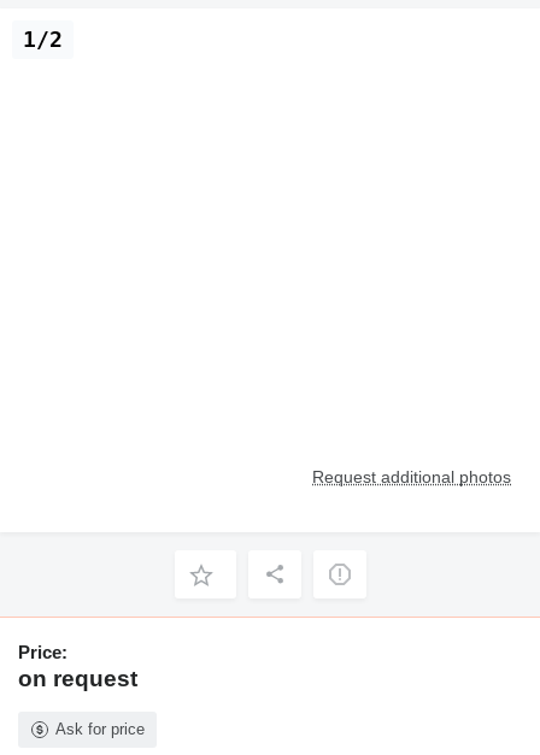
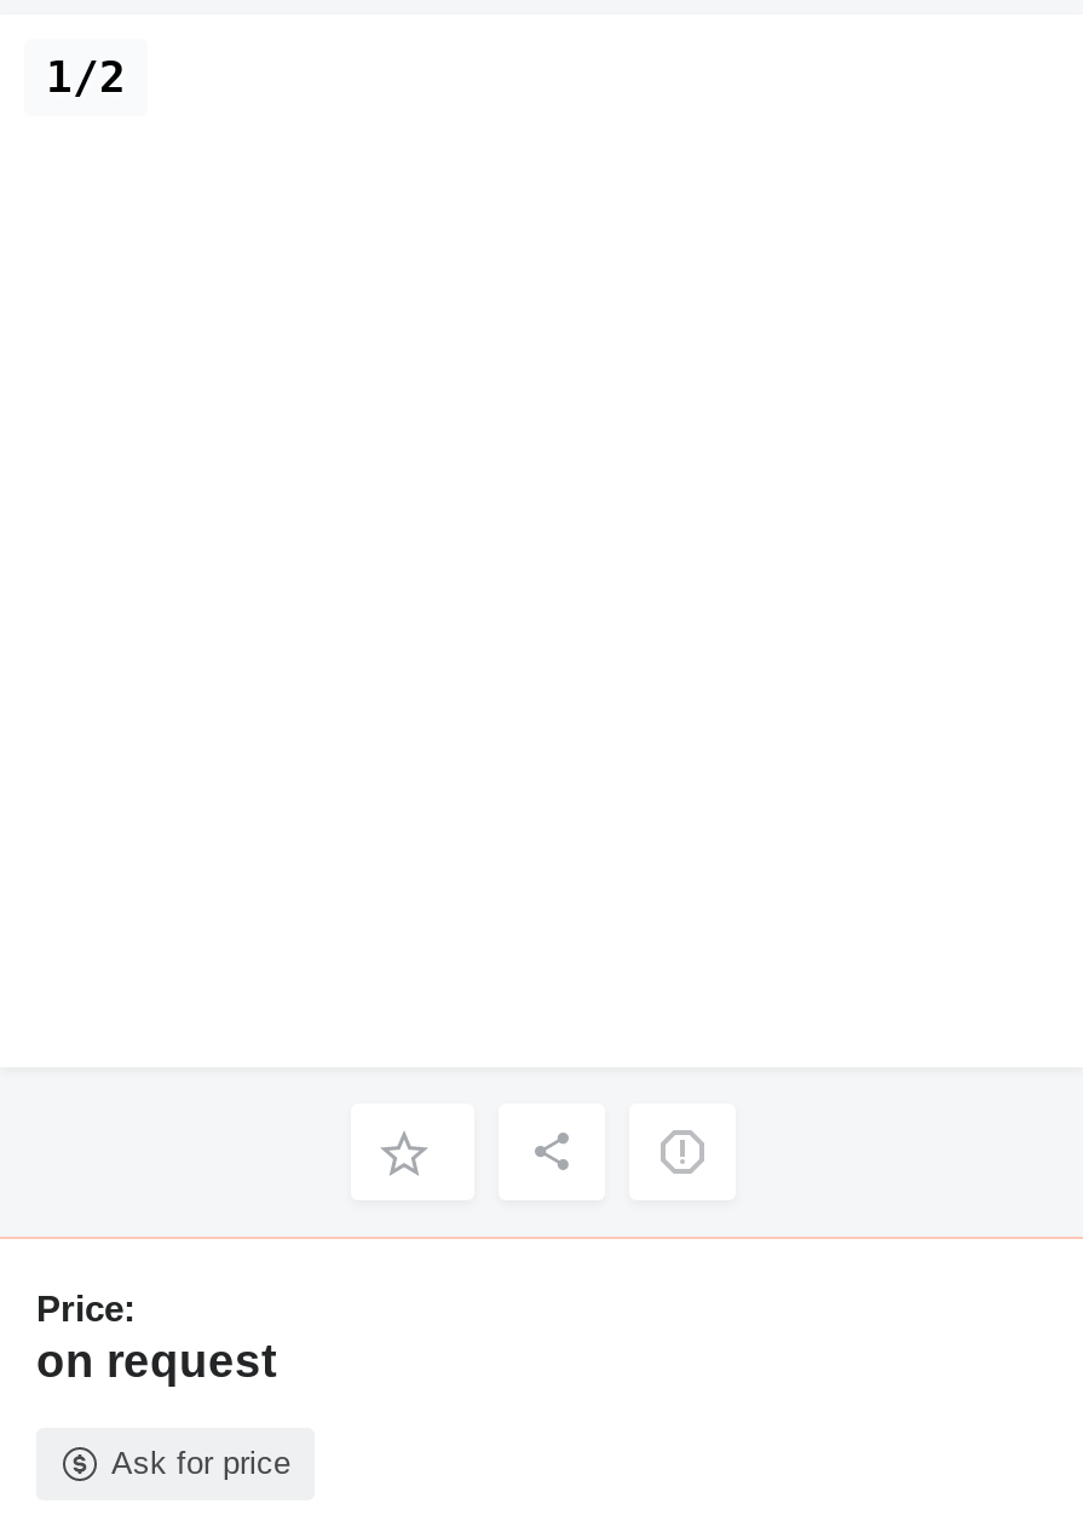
[313,467,511,487] Request additional photos -> none

